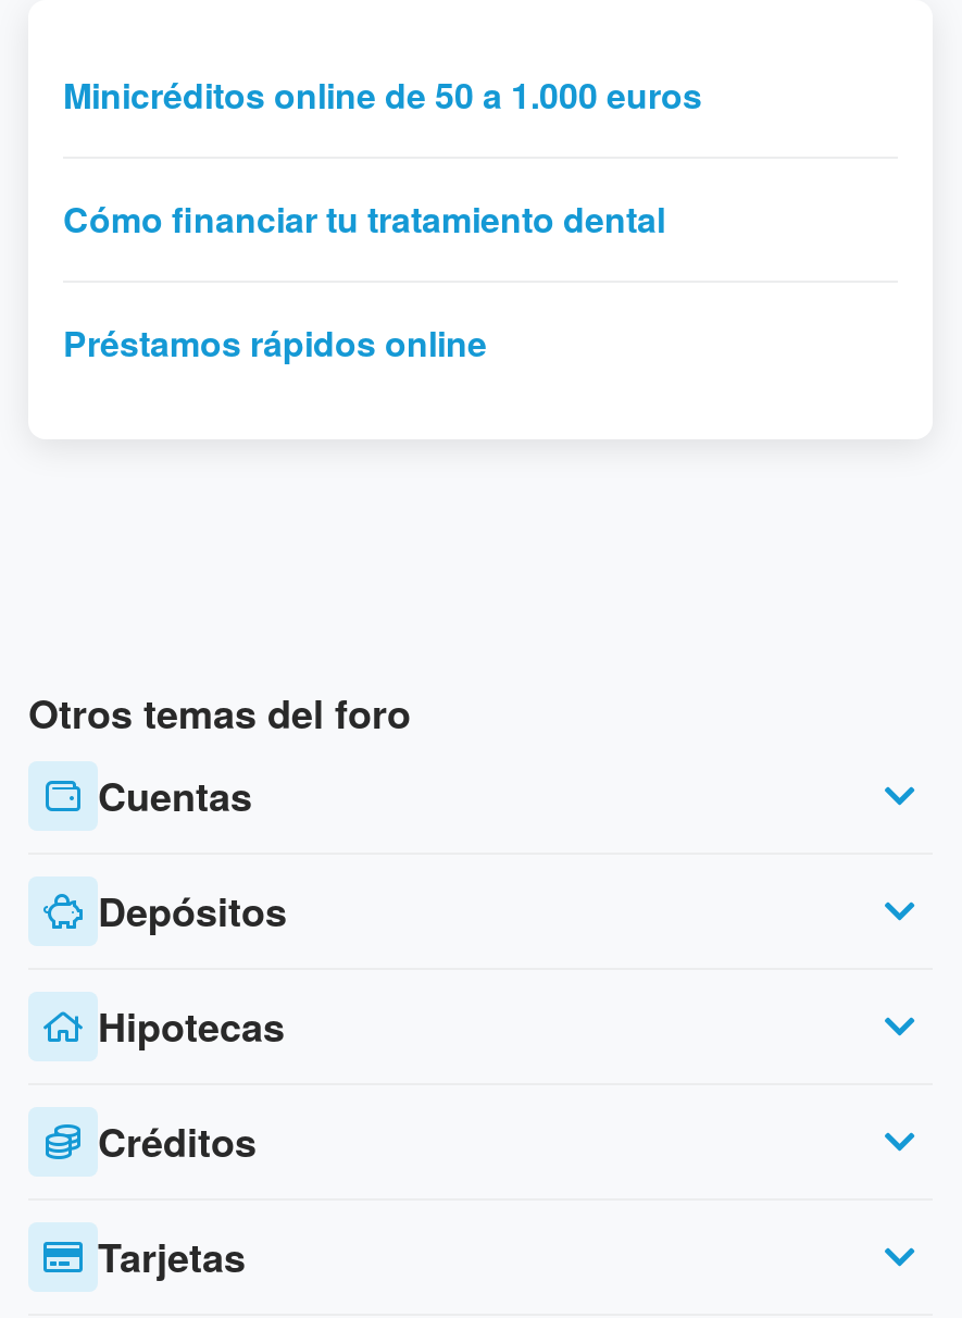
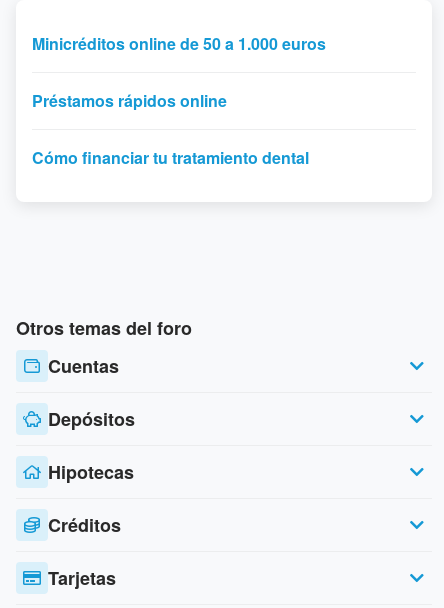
moved [63,194,665,244] -> [32,146,309,169]: Cómo financiar tu tratamiento dental
moved [63,318,487,368] -> [32,89,227,112]: Préstamos rápidos online

